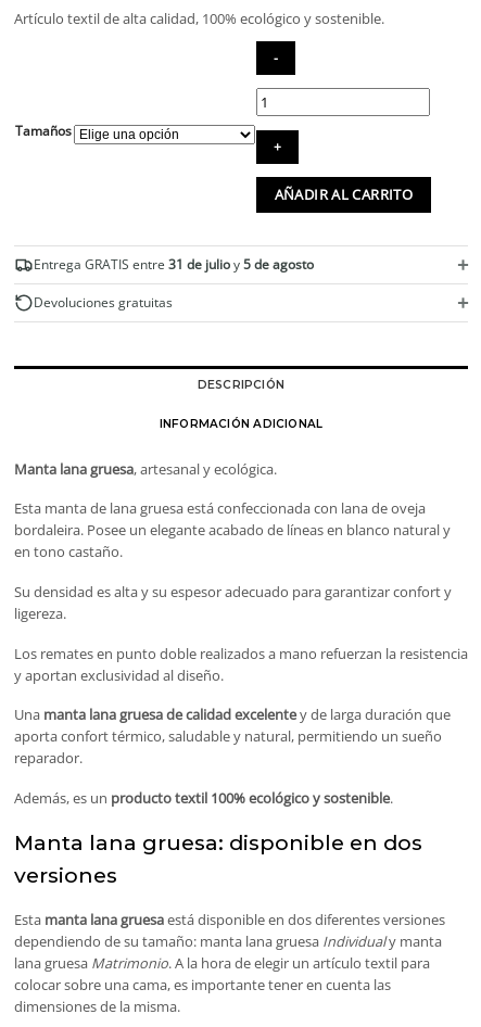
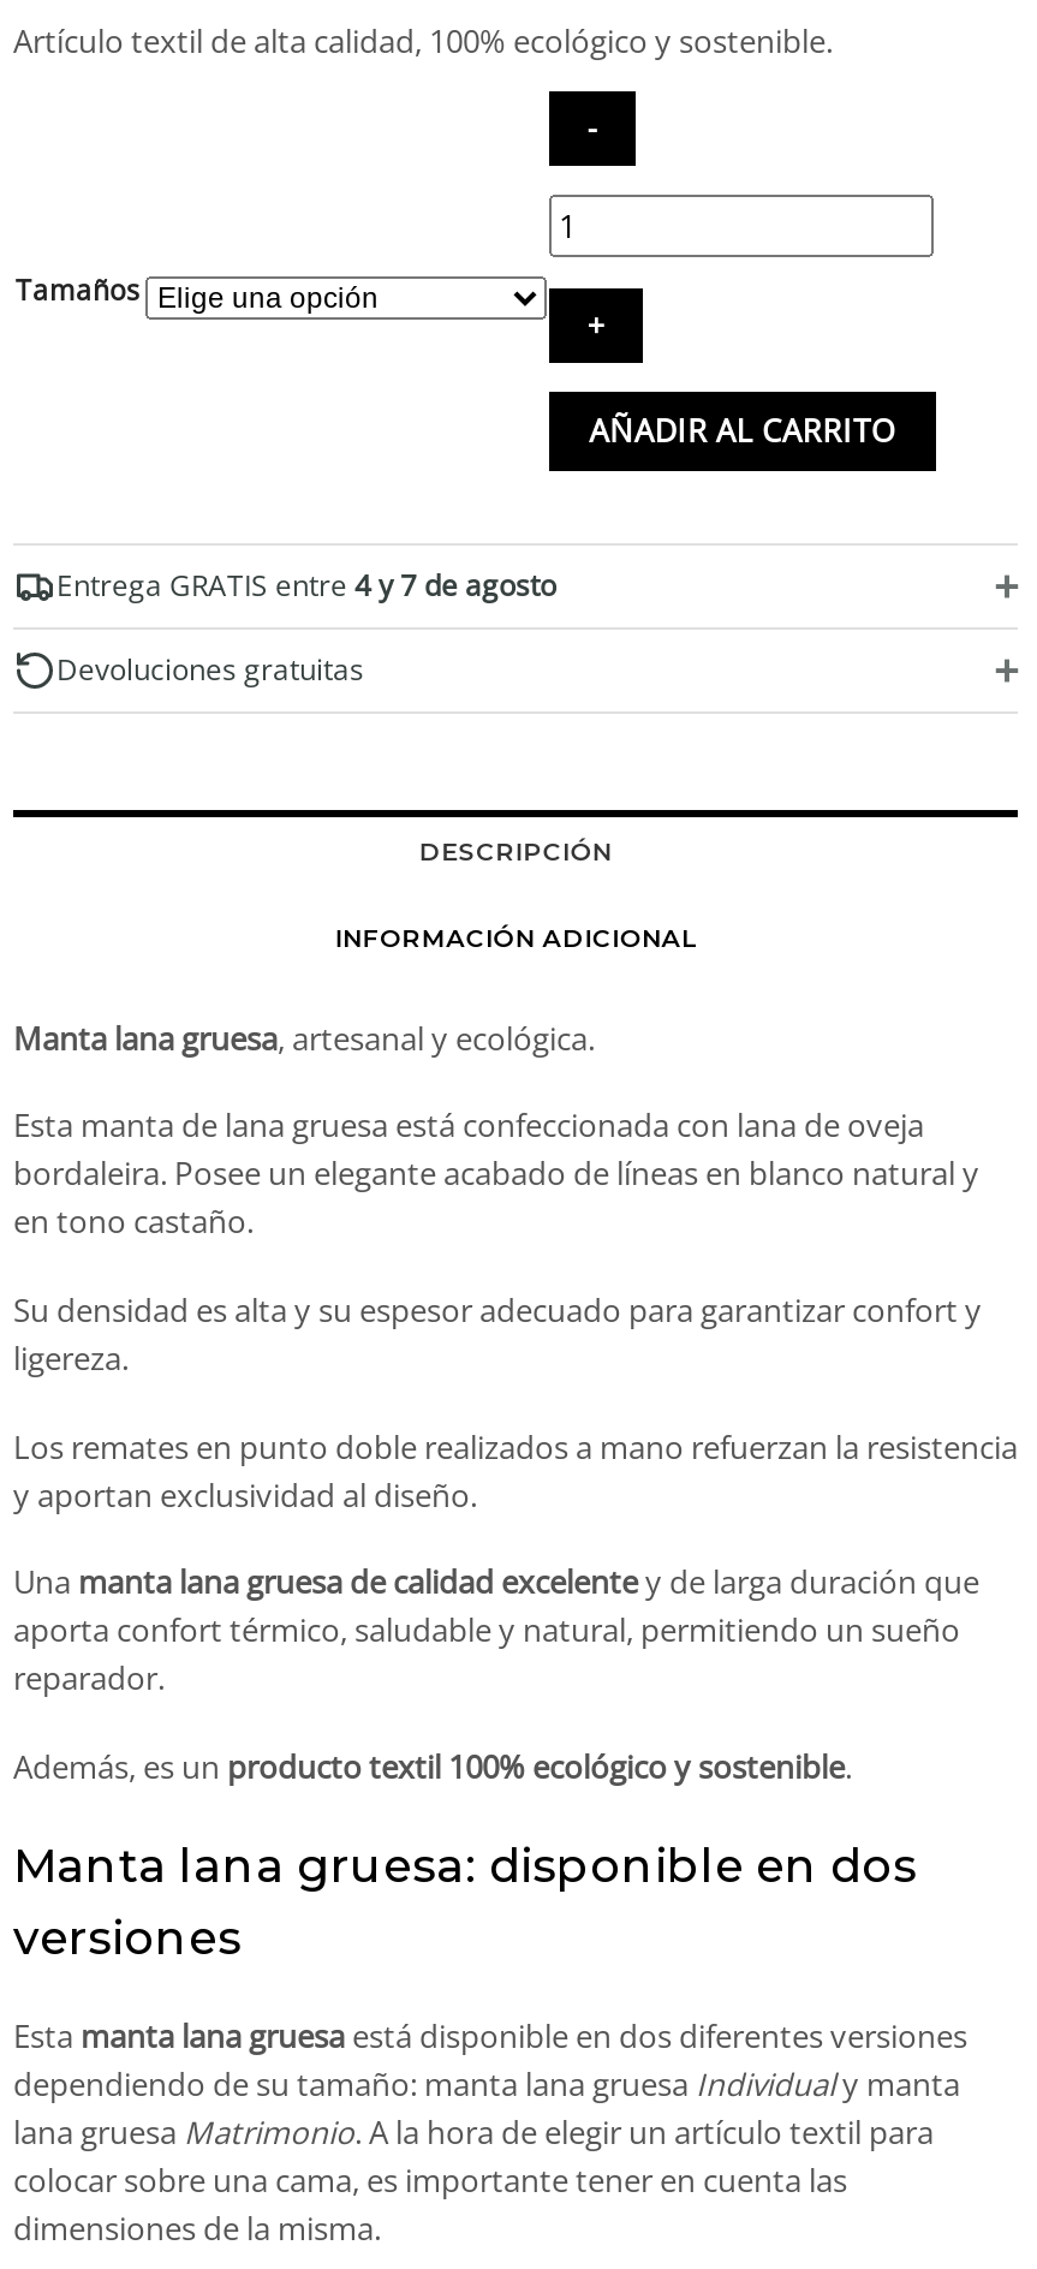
[34,255,314,273] Entrega GRATIS entre 31 de julio y 5 de agosto -> [56,565,556,605] Entrega GRATIS entre 4 y 7 de agosto

